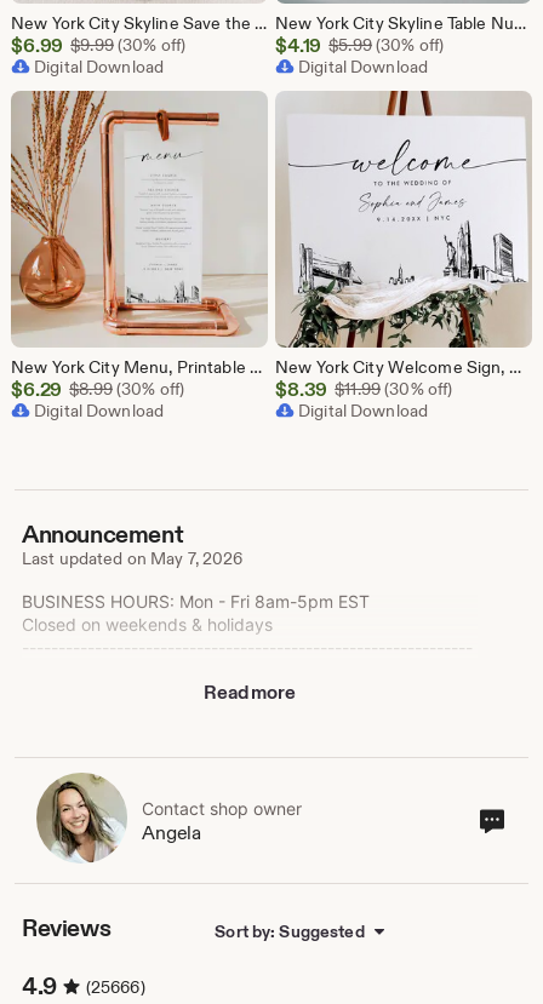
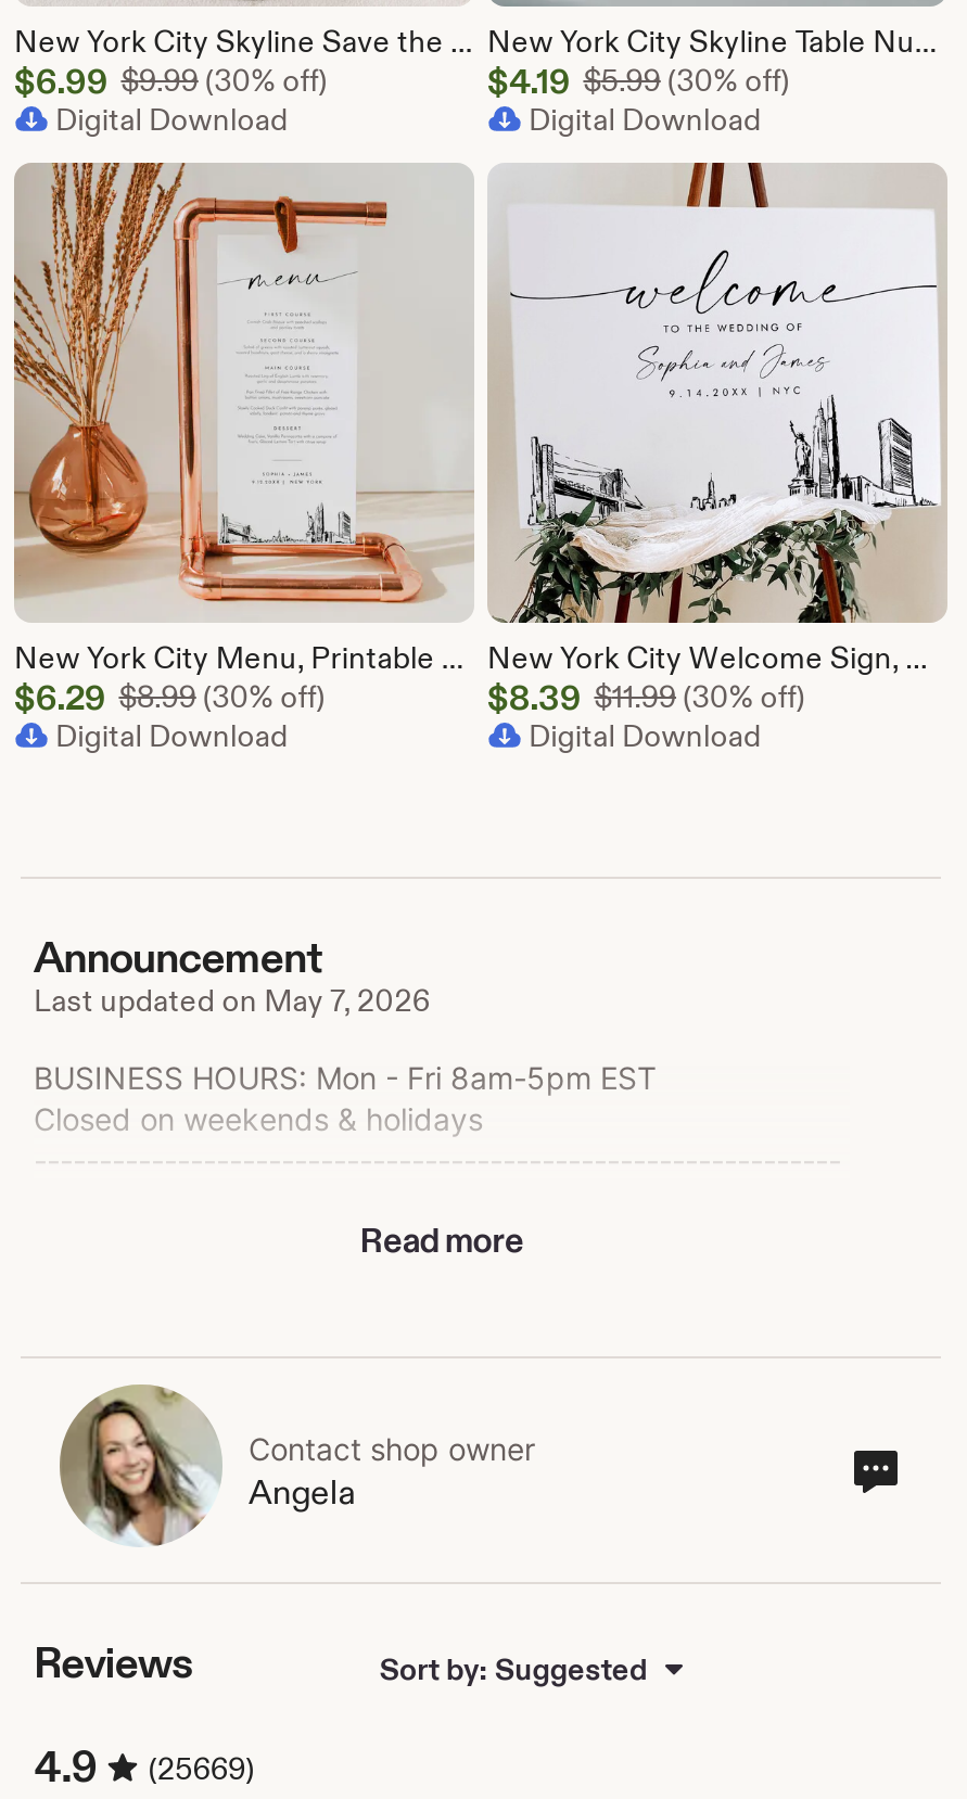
[22,971,145,1000] 4.9 (25666) -> [34,1740,254,1792] 4.9 (25669)

